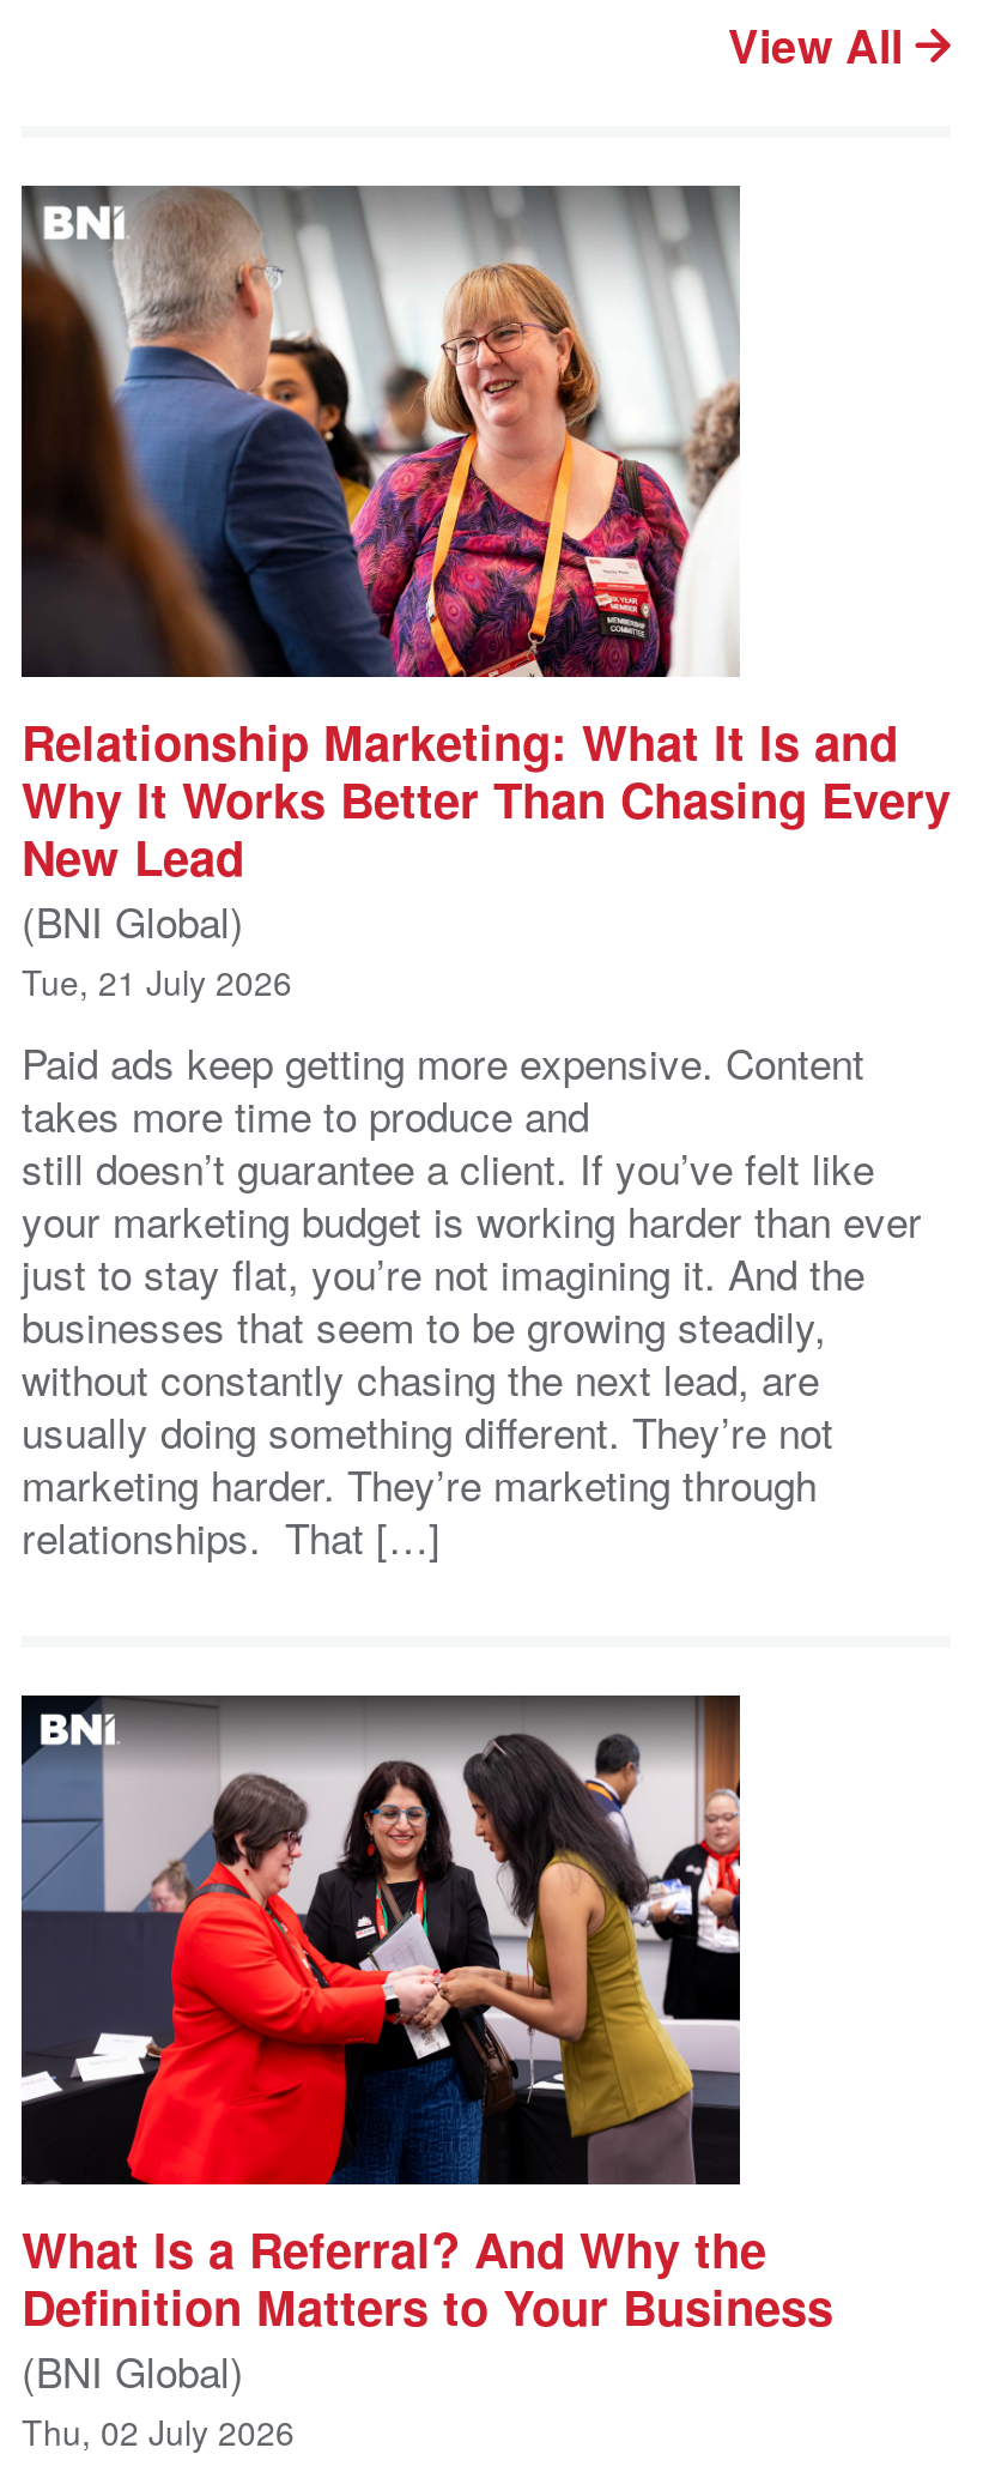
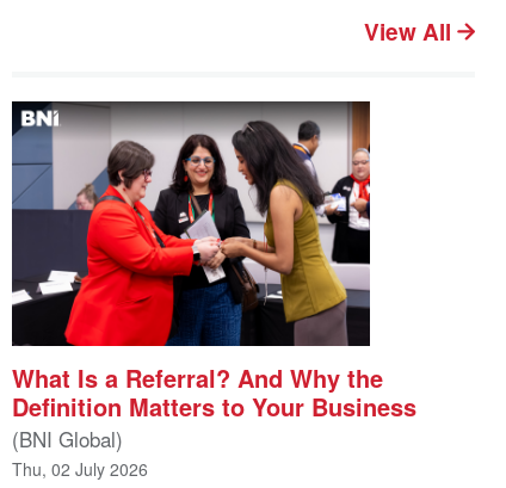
[19,186,951,1565] [image] | Relationship Marketing: What It Is and | Why It Works Better Than Chasing Every | New Lead | (BNI Global) | Tue, 21 July 2026 | Paid ads keep getting more expensive. Content | takes more time to produce and | still doesn’t guarantee a client. If you’ve felt like | your marketing budget is working harder than ever | just to stay flat, you’re not imagining it. And the | businesses that seem to be growing steadily, | without constantly chasing the next lead, are | usually doing something different. They’re not | marketing harder. They’re marketing through | relationships. That […] -> none

